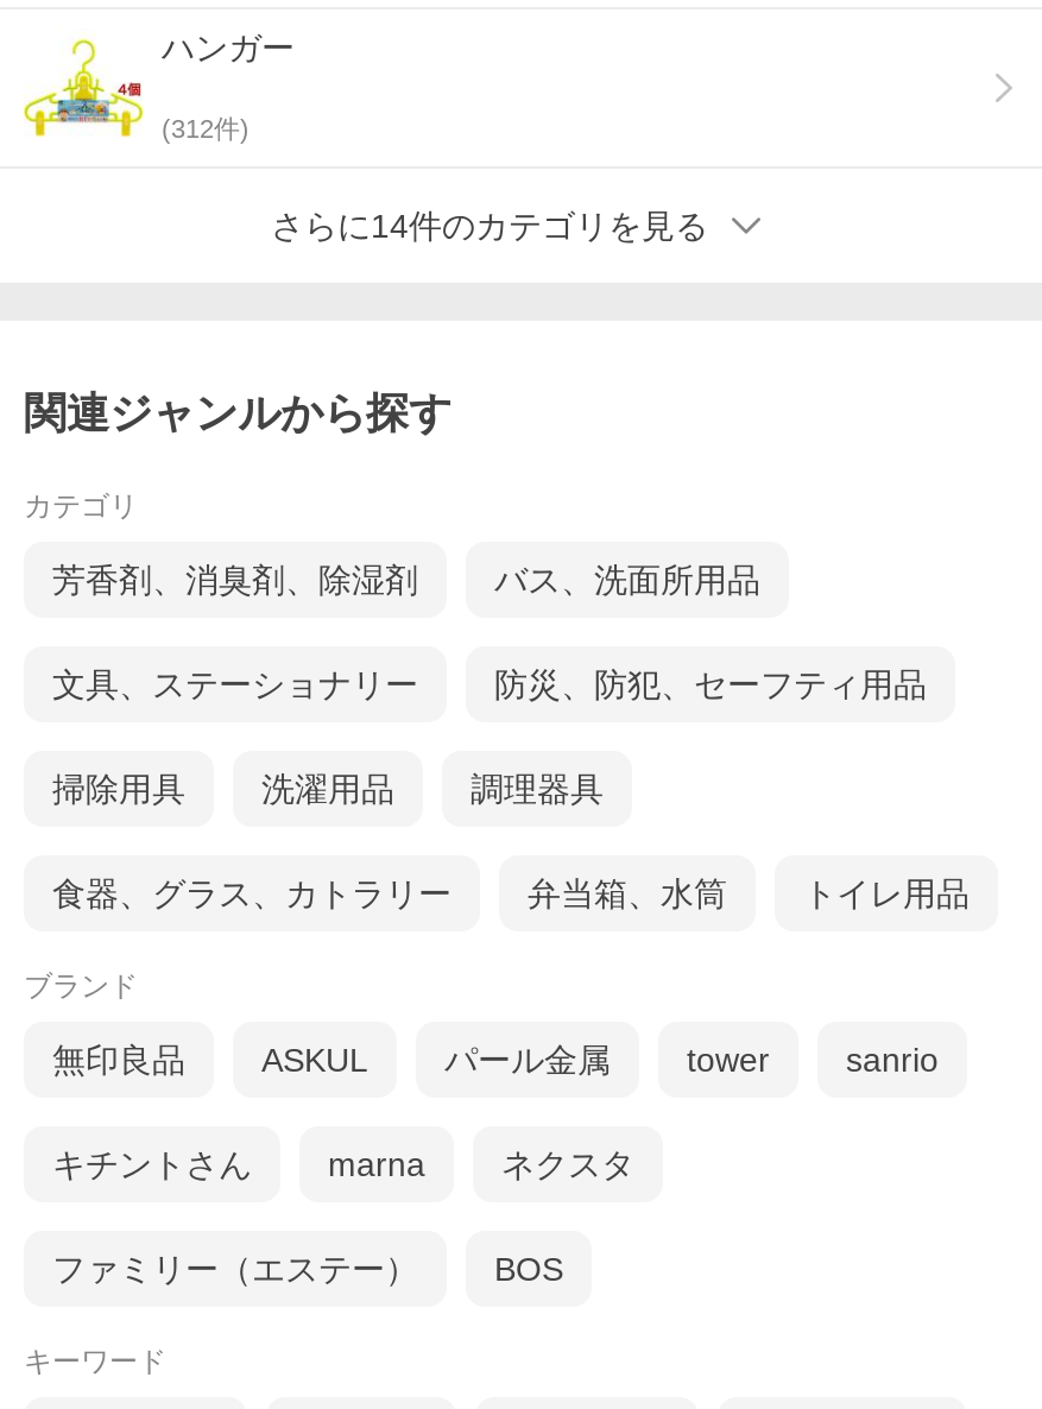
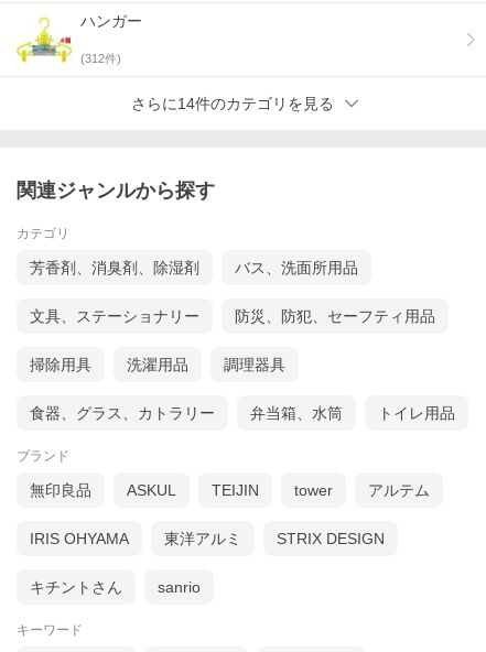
[444,1041,611,1079] パール金属 -> [212,482,259,499] TEIJIN
moved [846,1041,939,1079] -> [158,579,201,596]: sanrio
none -> [30,482,430,548] アルテム | IRIS OHYAMA | 東洋アルミ | STRIX DESIGN
[52,1146,634,1289] marna | ネクスタ | ファミリー（エステー） | BOS -> none
moved [52,1146,252,1184] -> [30,579,122,596]: キチントさん

